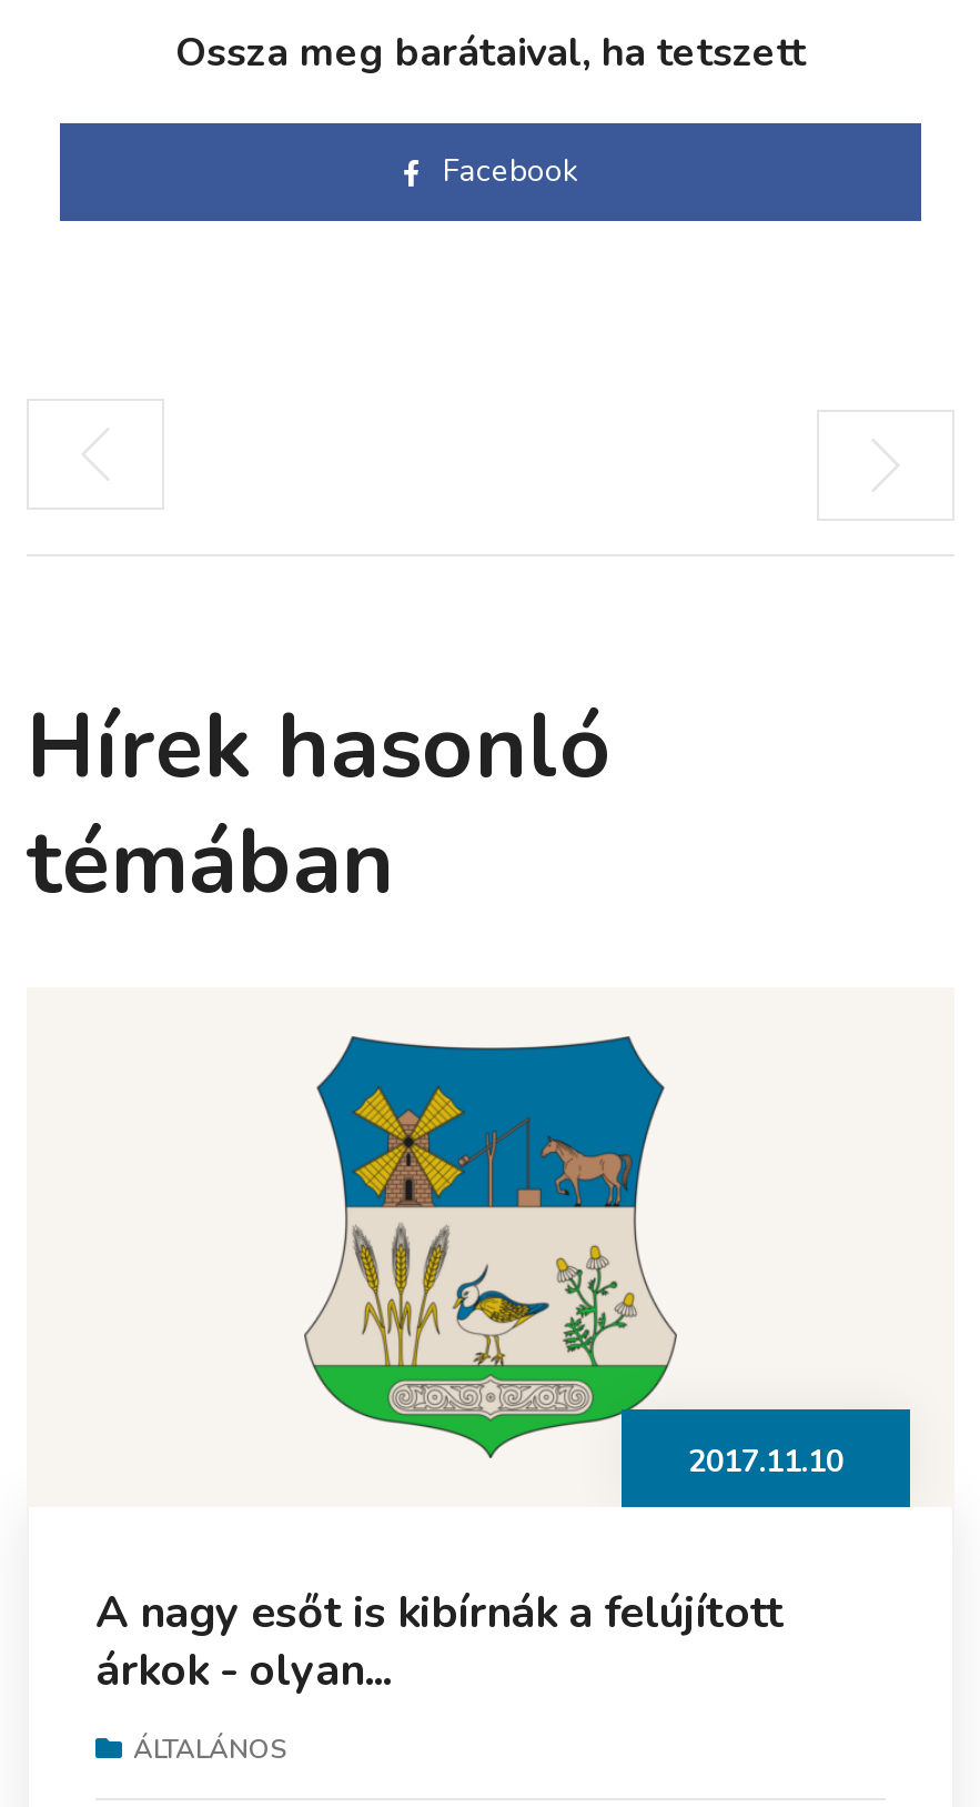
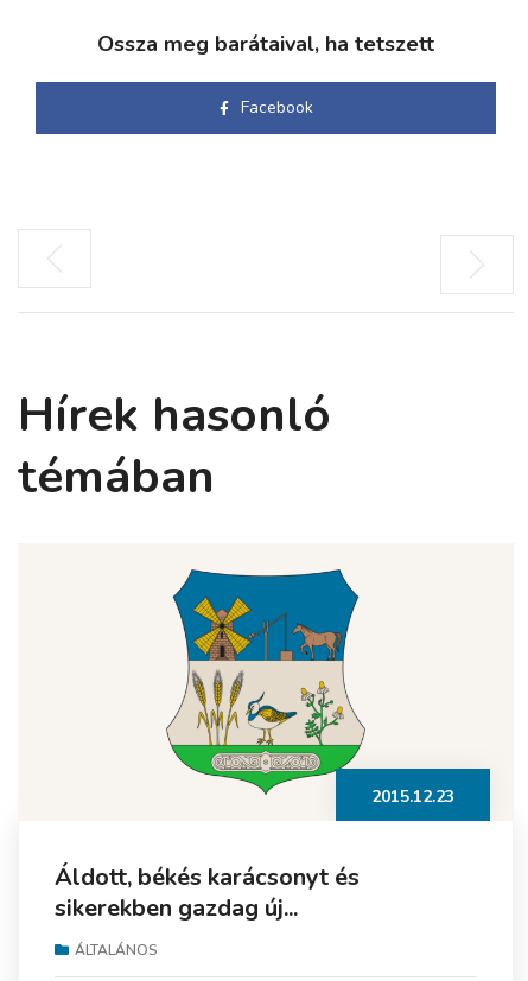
[688,1441,843,1483] 2017.11.10 -> [371,785,454,808] 2015.12.23
[95,1583,784,1701] A nagy esőt is kibírnák a felújított | árkok - olyan... -> [55,861,360,924] Áldott, békés karácsonyt és | sikerekben gazdag új...

